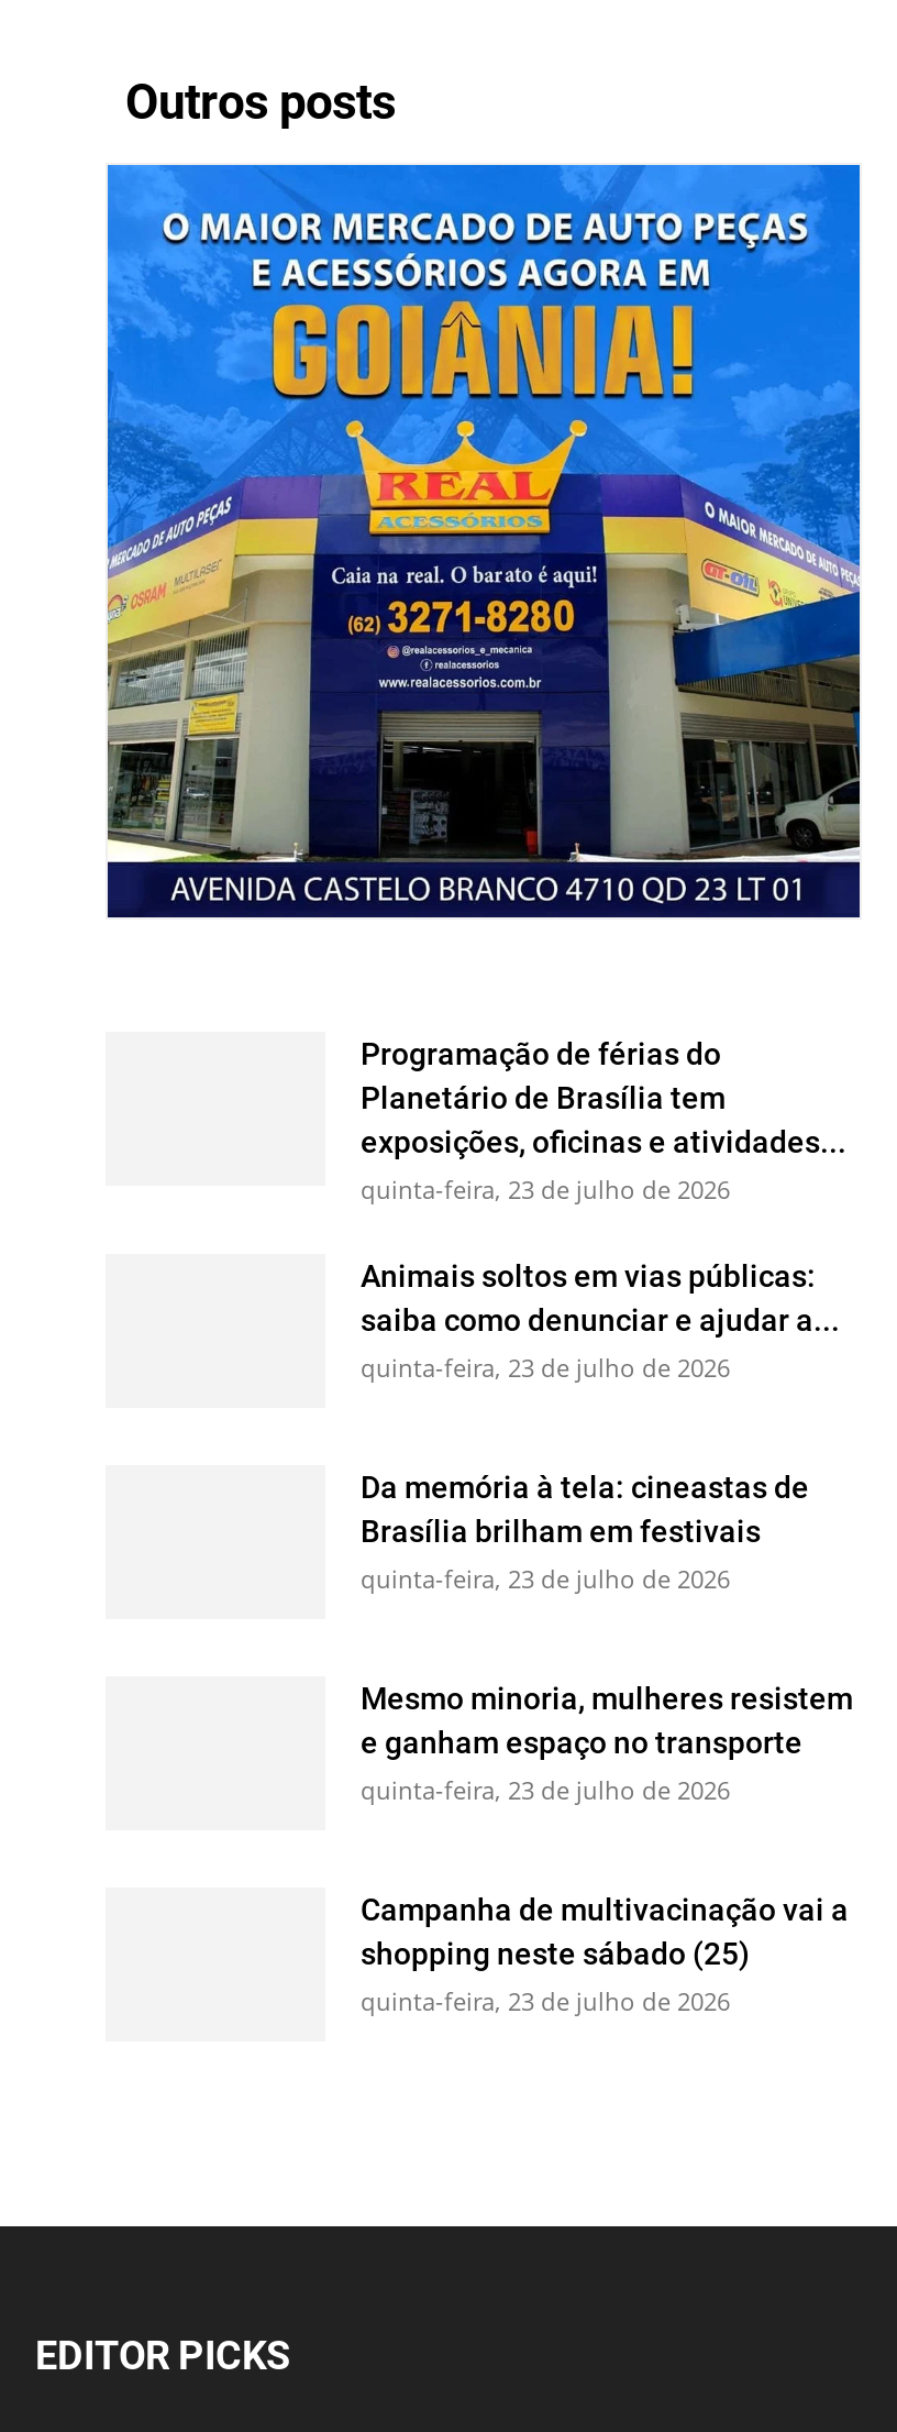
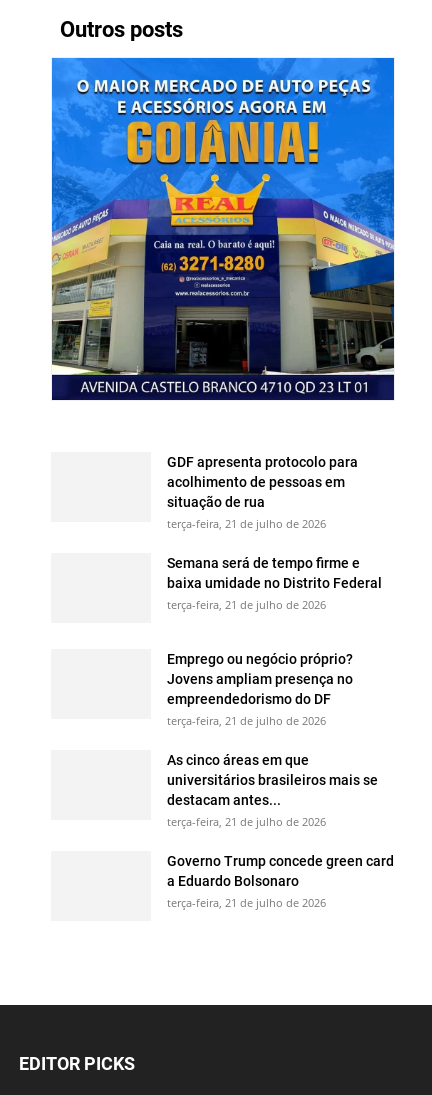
[361,1032,846,1206] Programação de férias do | Planetário de Brasília tem | exposições, oficinas e atividades... | quinta-feira, 23 de julho de 2026 -> [167,452,358,531] GDF apresenta protocolo para | acolhimento de pessoas em | situação de rua | terça-feira, 21 de julho de 2026
[361,1255,840,1384] Animais soltos em vias públicas: | saiba como denunciar e ajudar a... | quinta-feira, 23 de julho de 2026 -> [167,553,382,612] Semana será de tempo firme e | baixa umidade no Distrito Federal | terça-feira, 21 de julho de 2026
[361,1466,809,1596] Da memória à tela: cineastas de | Brasília brilham em festivais | quinta-feira, 23 de julho de 2026 -> [167,649,353,728] Emprego ou negócio próprio? | Jovens ampliam presença no | empreendedorismo do DF | terça-feira, 21 de julho de 2026
[361,1677,853,1807] Mesmo minoria, mulheres resistem | e ganham espaço no transporte | quinta-feira, 23 de julho de 2026 -> [167,750,378,829] As cinco áreas em que | universitários brasileiros mais se | destacam antes... | terça-feira, 21 de julho de 2026
[361,1888,849,2018] Campanha de multivacinação vai a | shopping neste sábado (25) | quinta-feira, 23 de julho de 2026 -> [167,851,394,910] Governo Trump concede green card | a Eduardo Bolsonaro | terça-feira, 21 de julho de 2026

